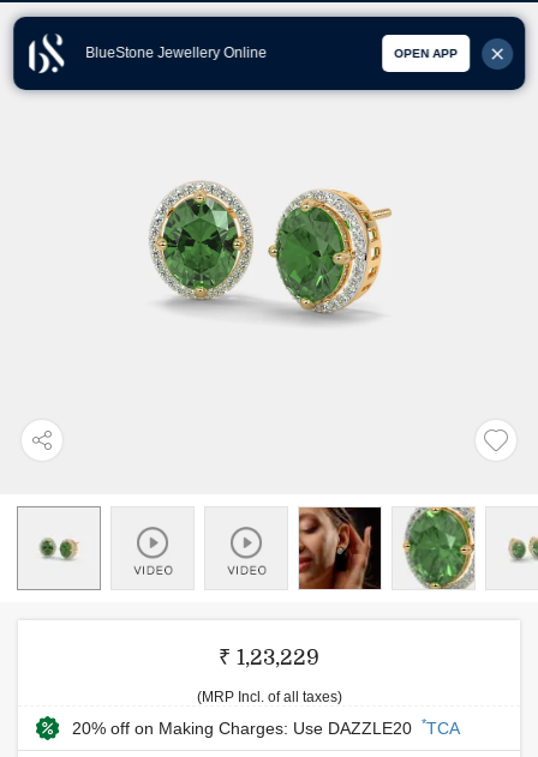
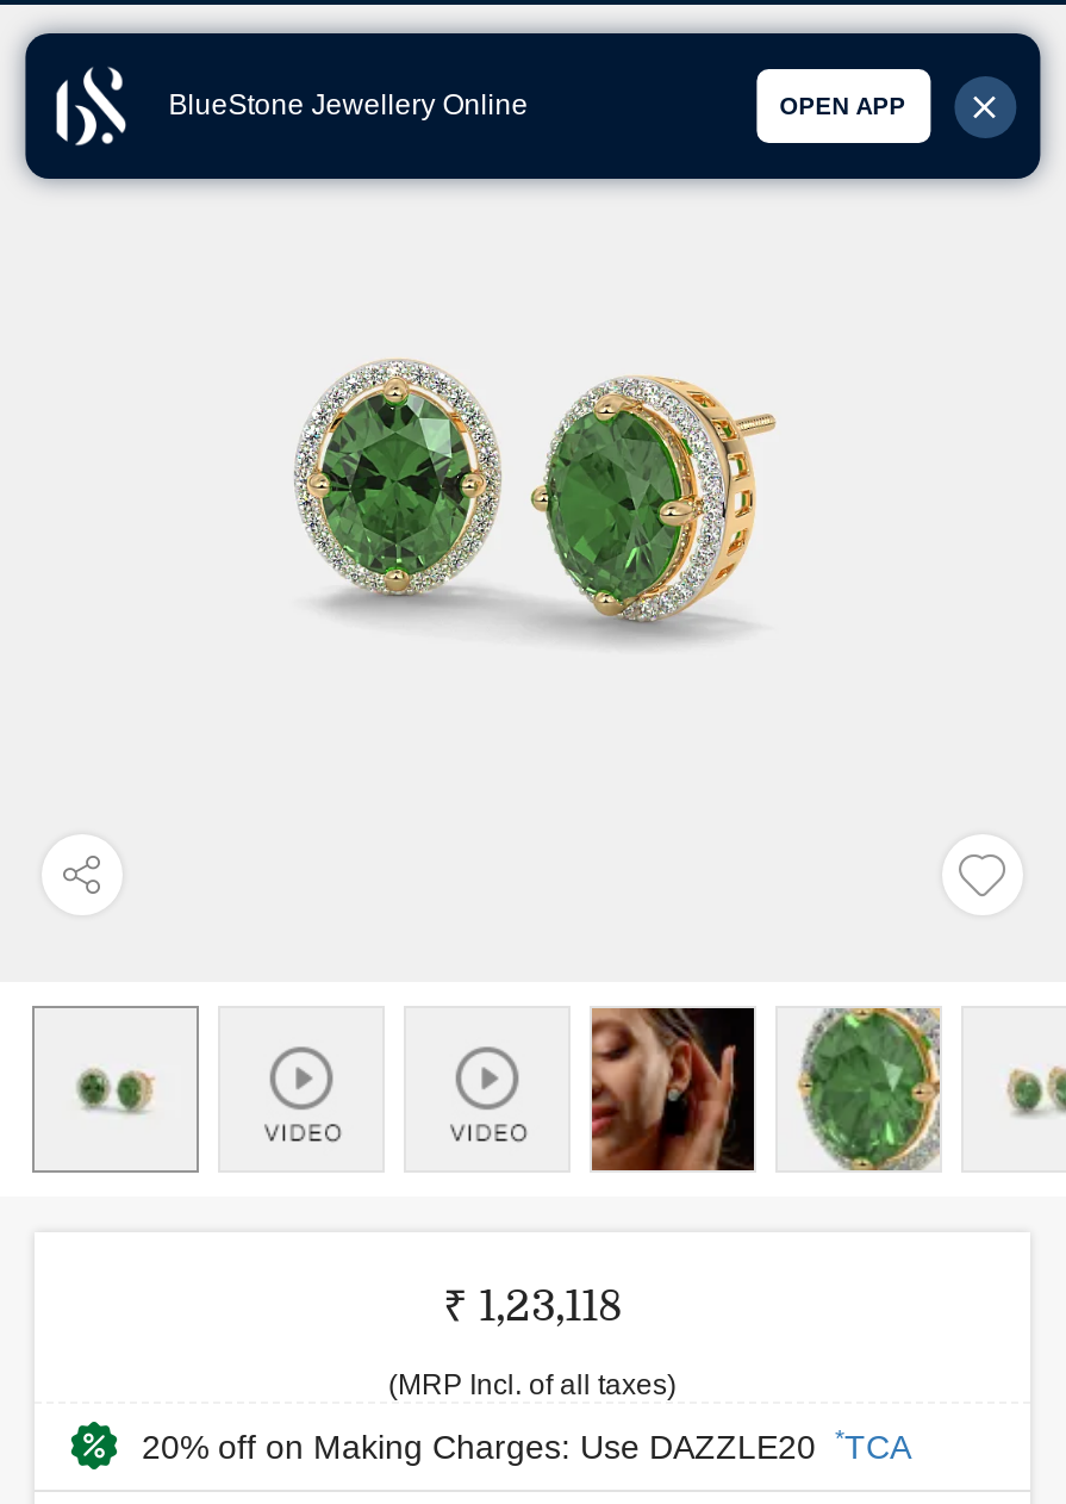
[219,645,319,669] ₹ 1,23,229 -> [443,1282,622,1330] ₹ 1,23,118

